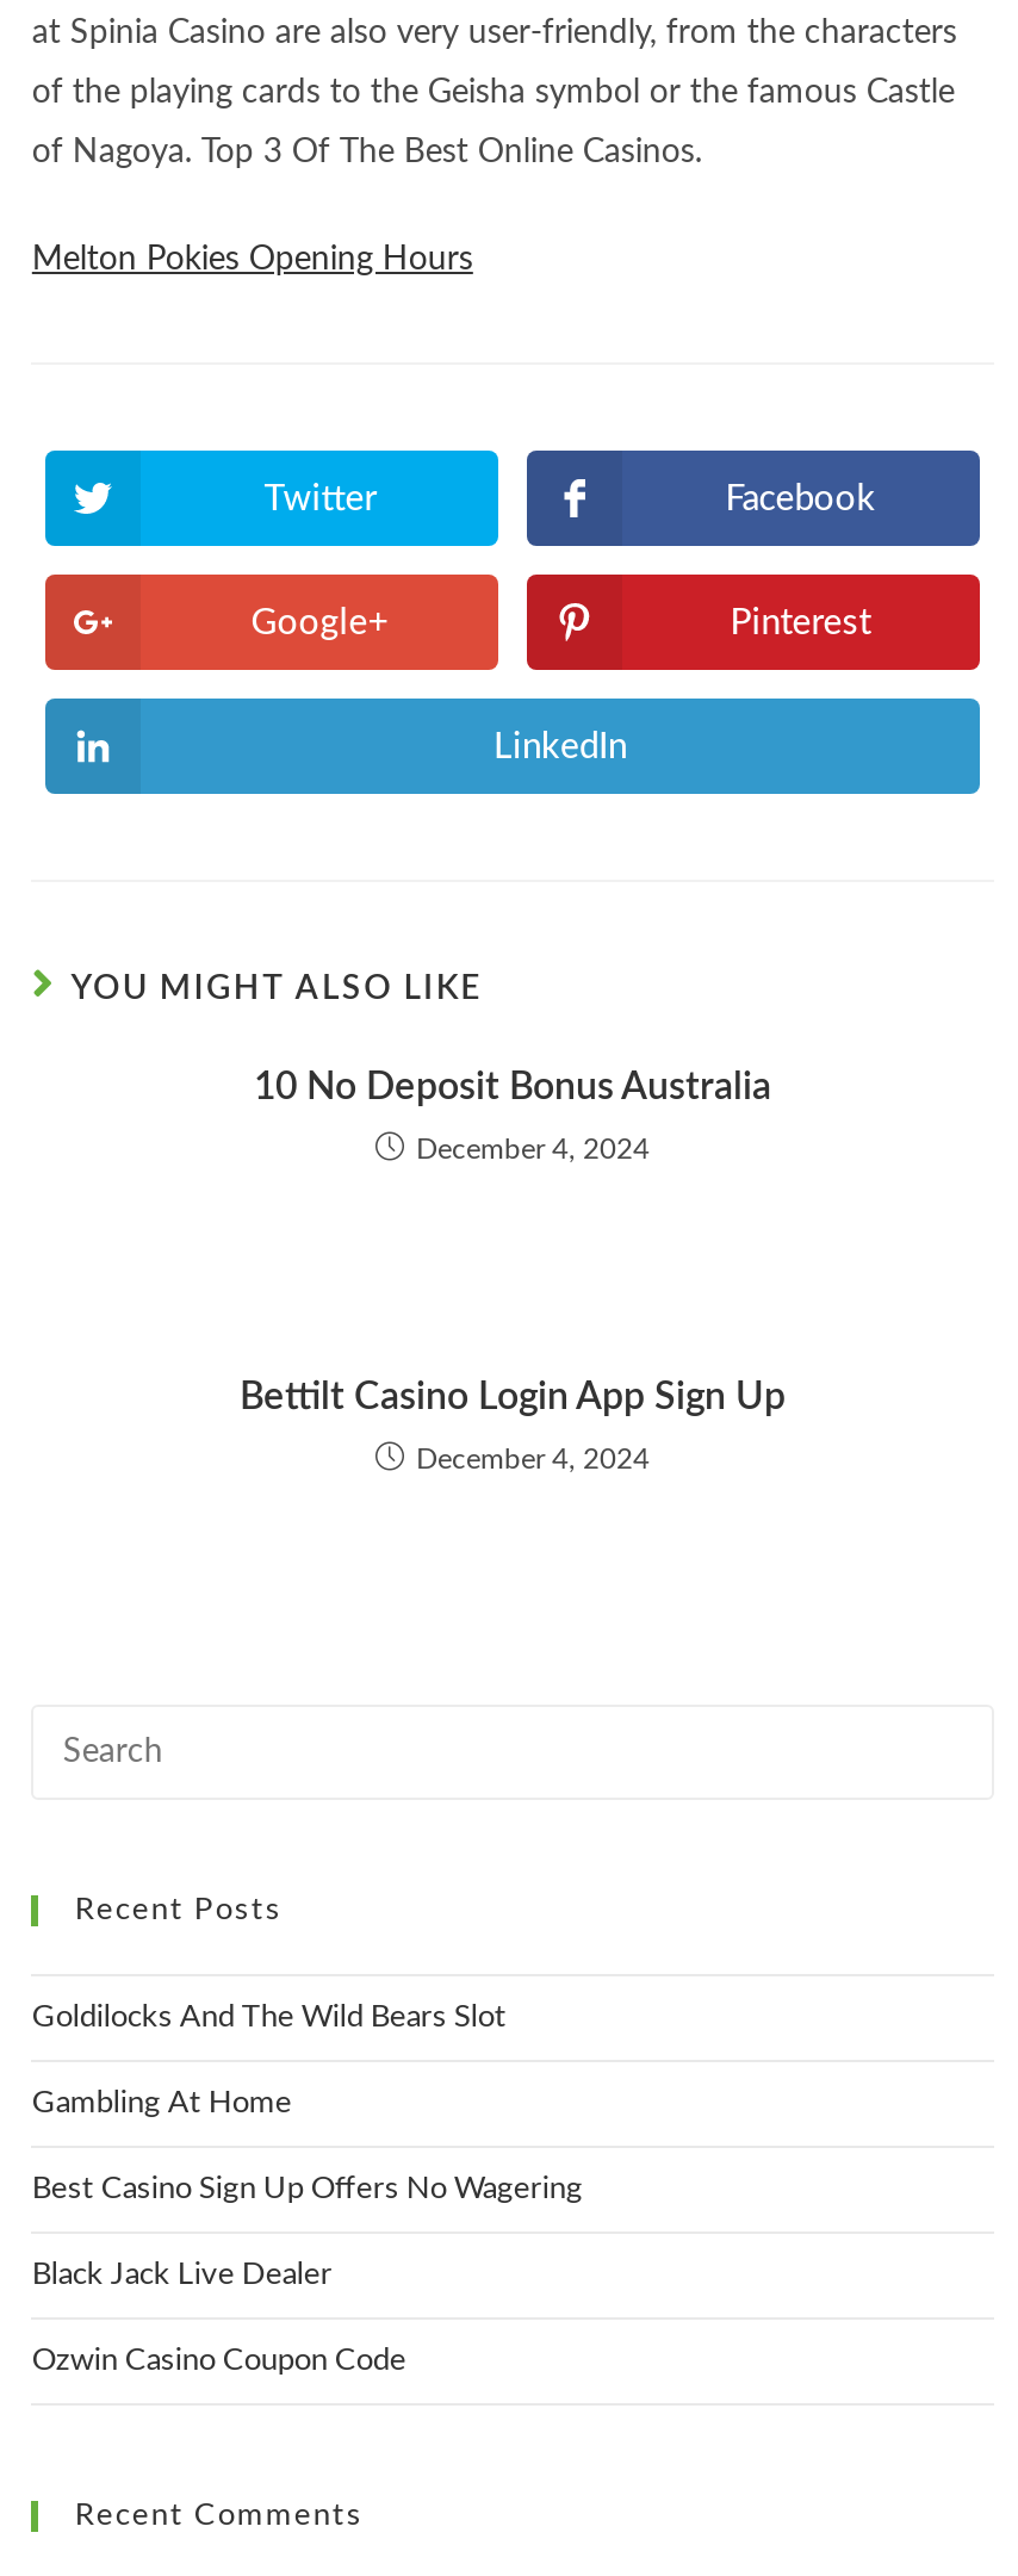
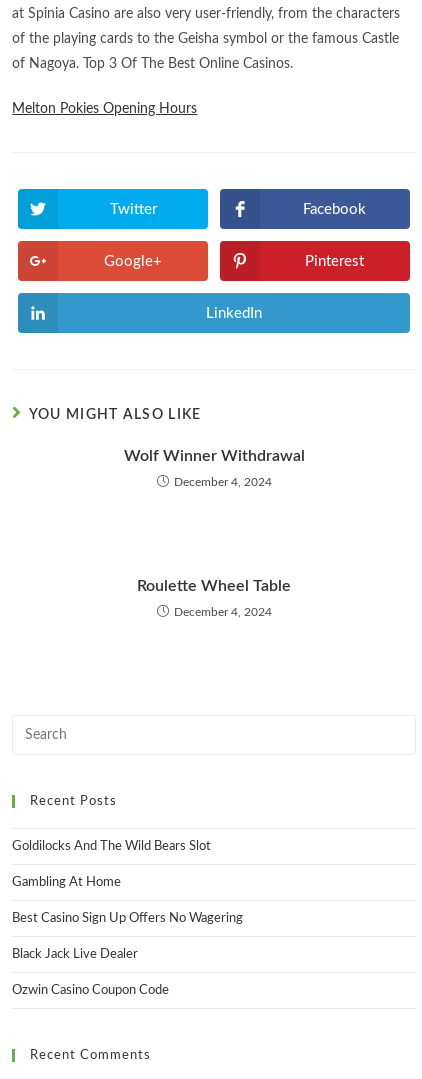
[254,1069,771,1107] 10 No Deposit Bonus Australia -> [123,448,304,464] Wolf Winner Withdrawal
[240,1379,786,1417] Bettilt Casino Login App Sign Up -> [137,578,291,594] Roulette Wheel Table

